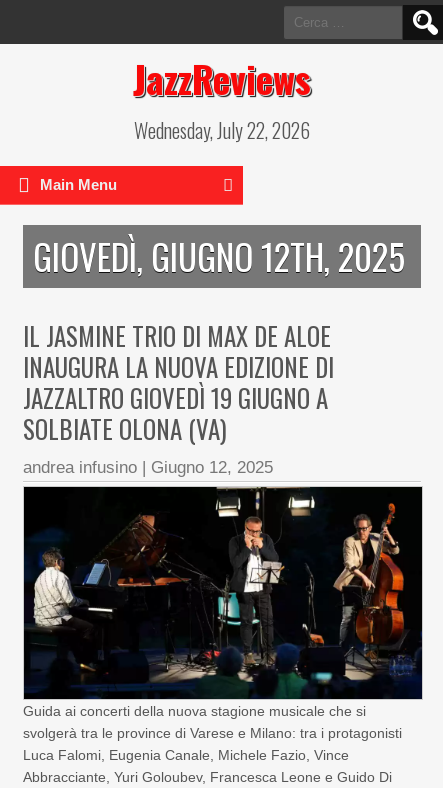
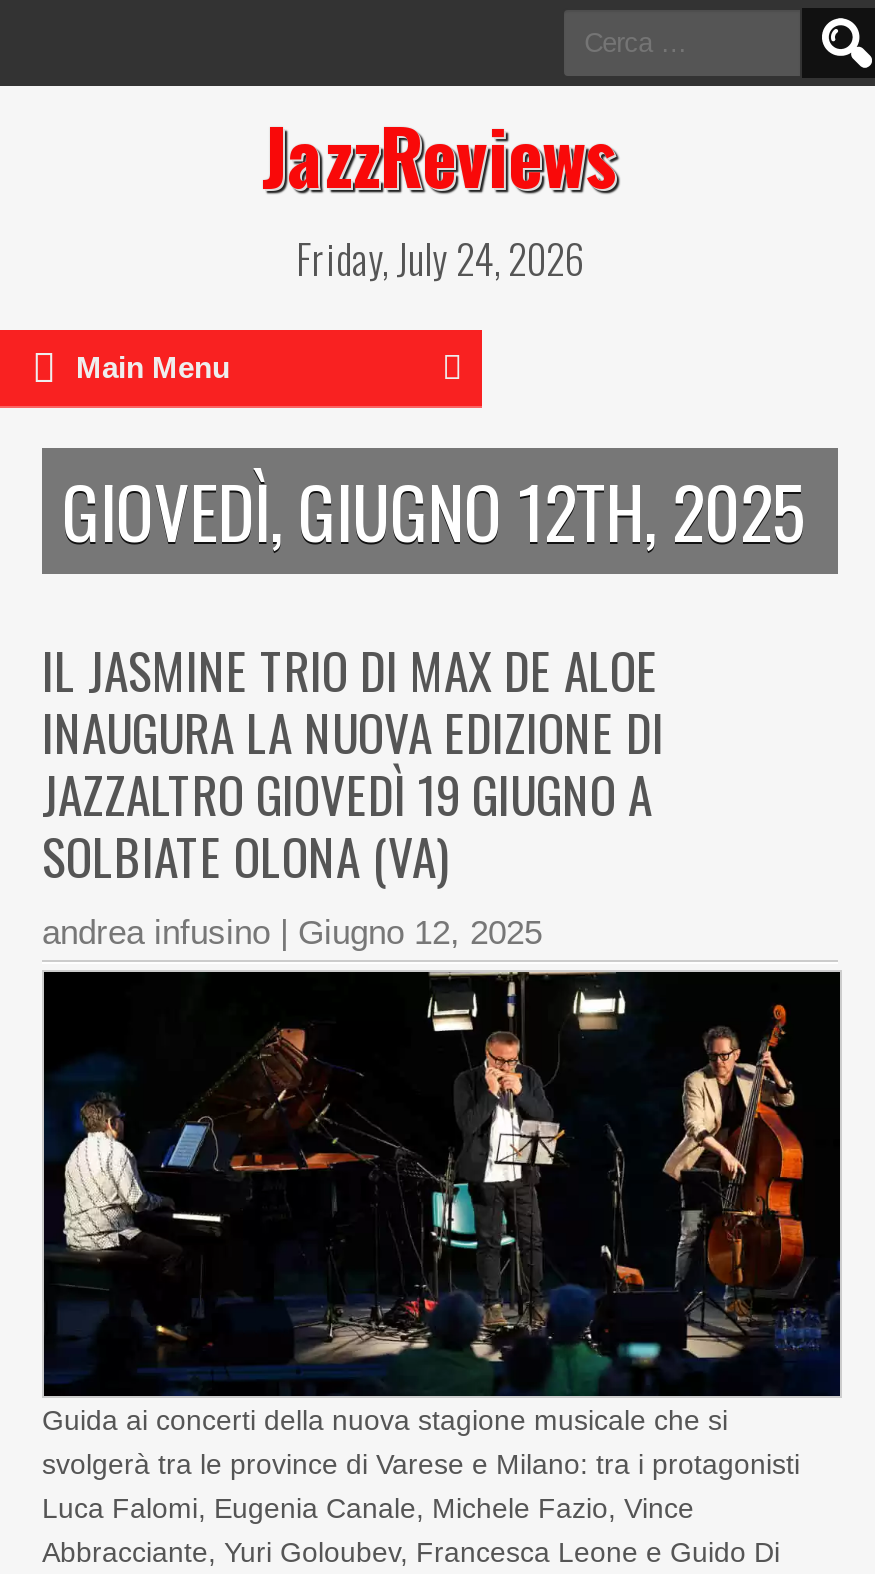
[134,115,310,145] Wednesday, July 22, 2026 -> [296,228,584,288] Friday, July 24, 2026

